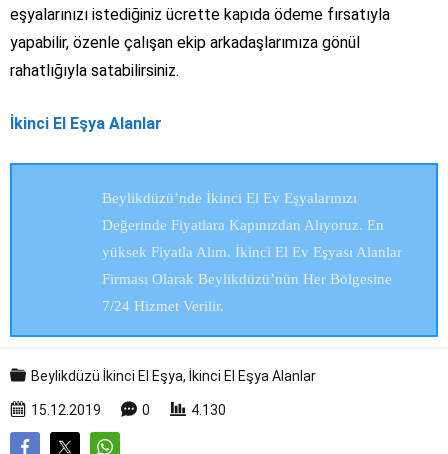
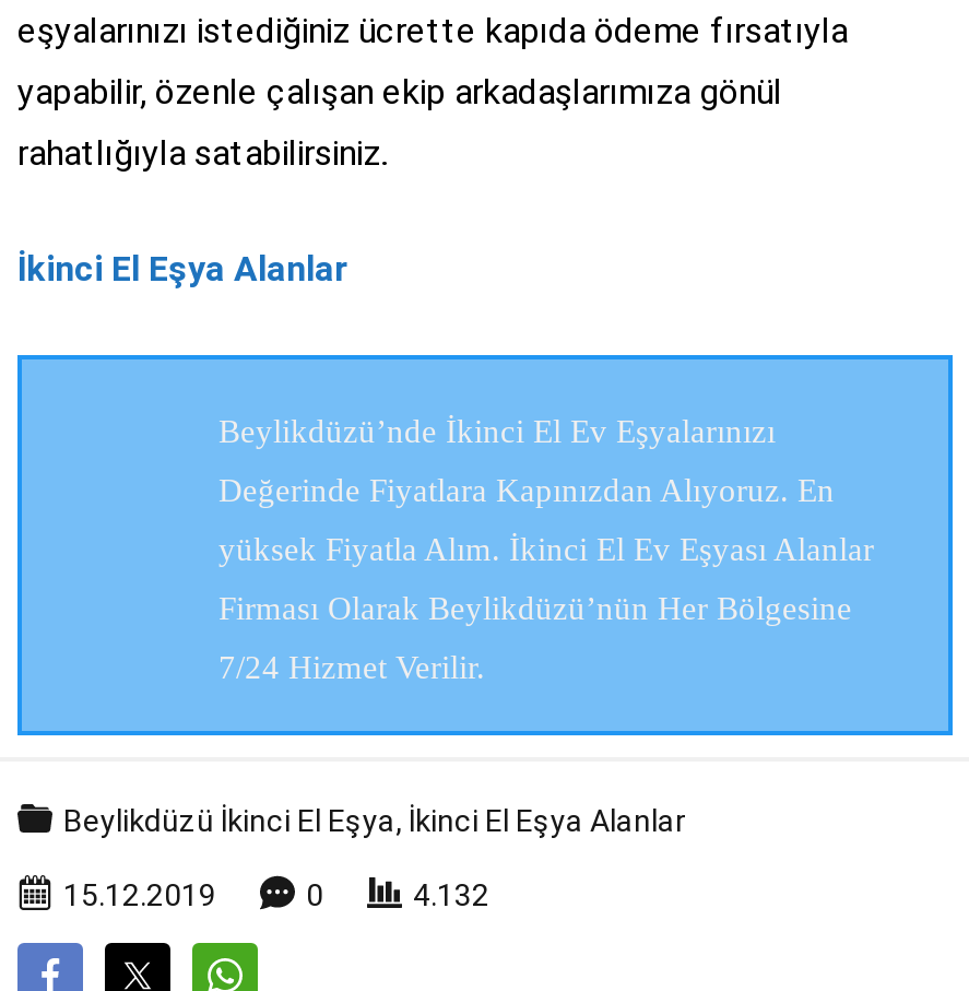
[191,402,226,418] 4.130 -> [413,877,489,912] 4.132

